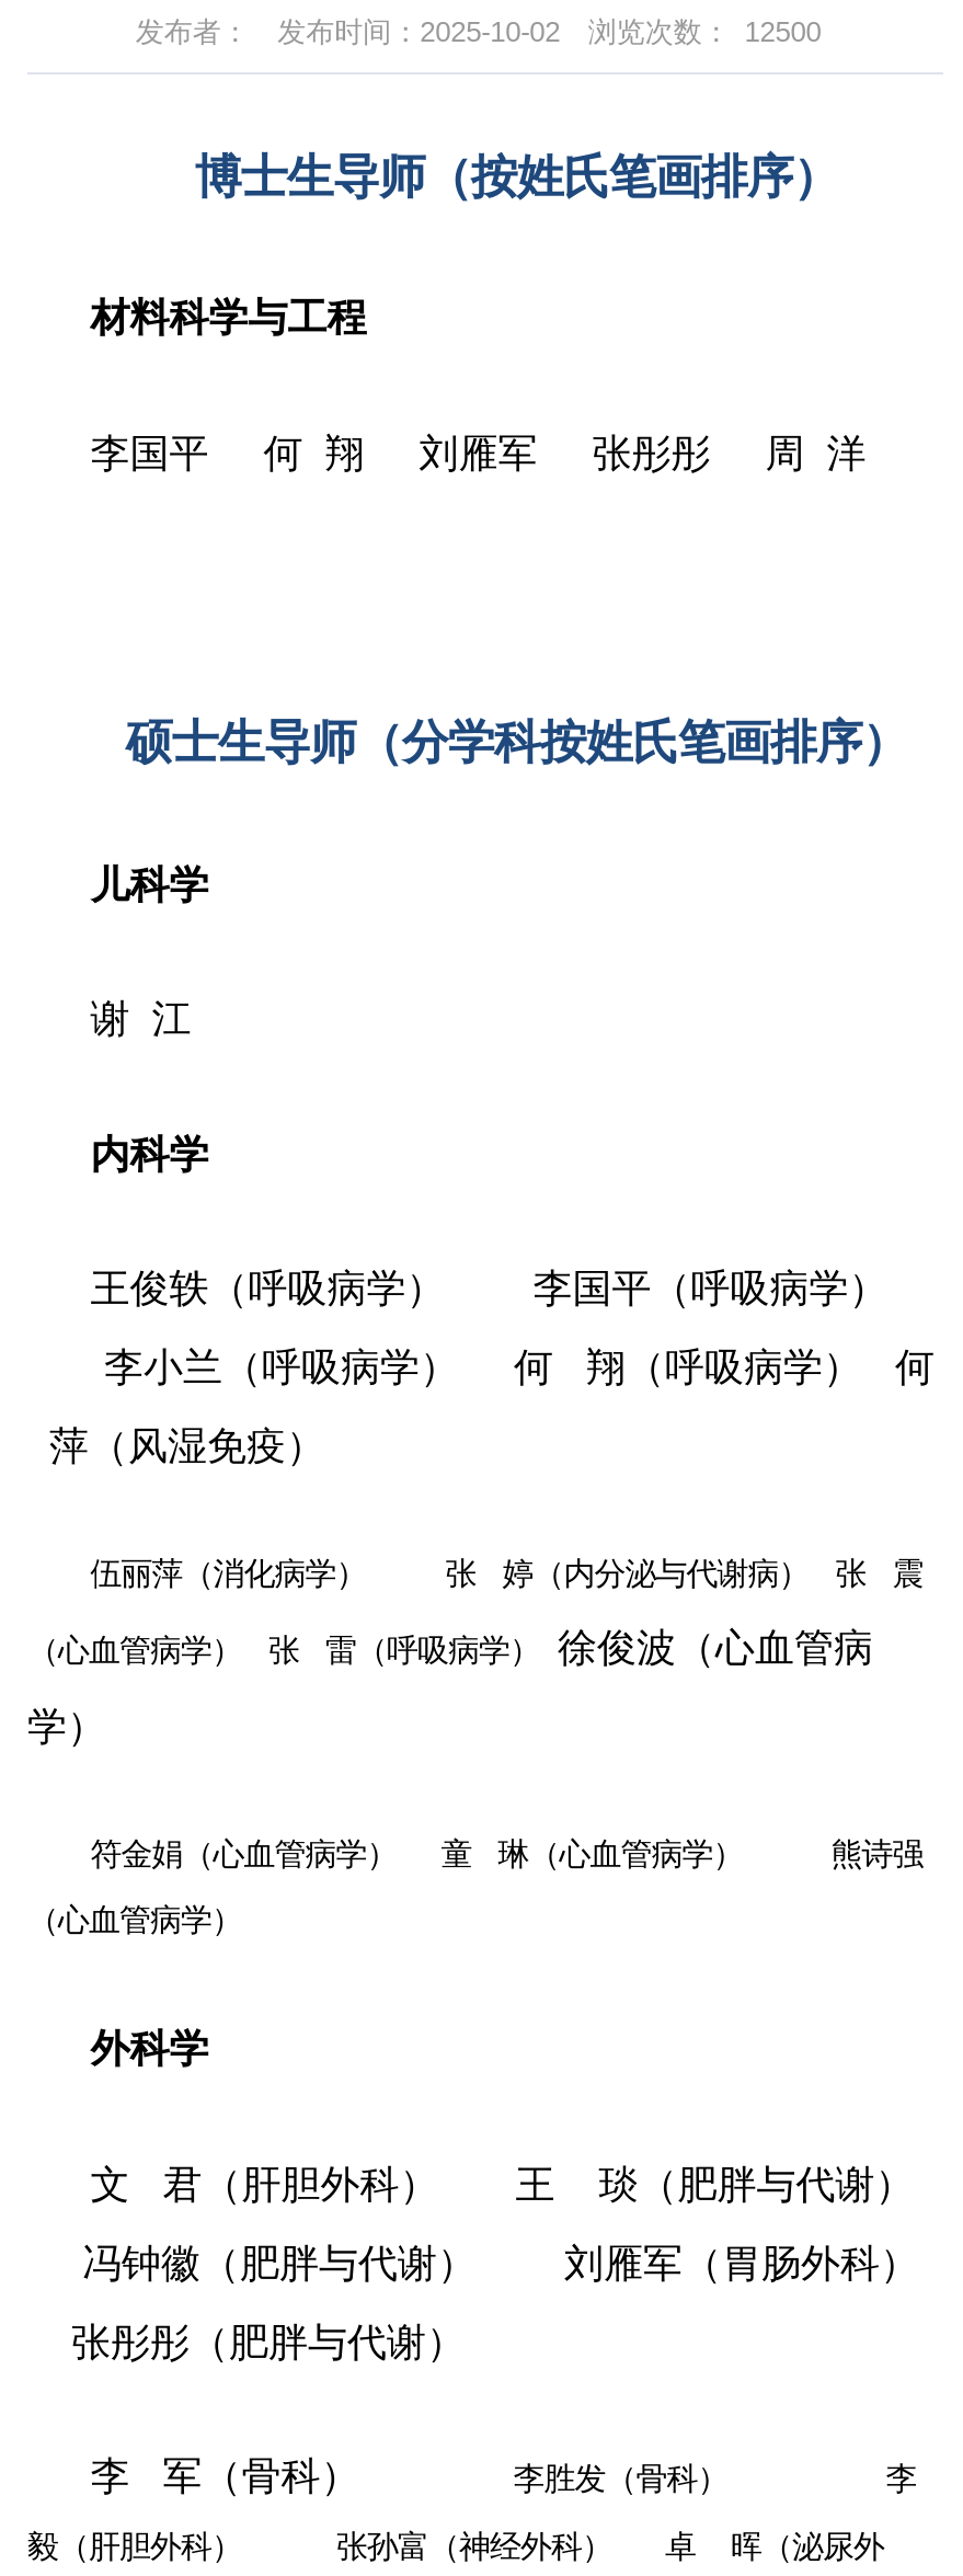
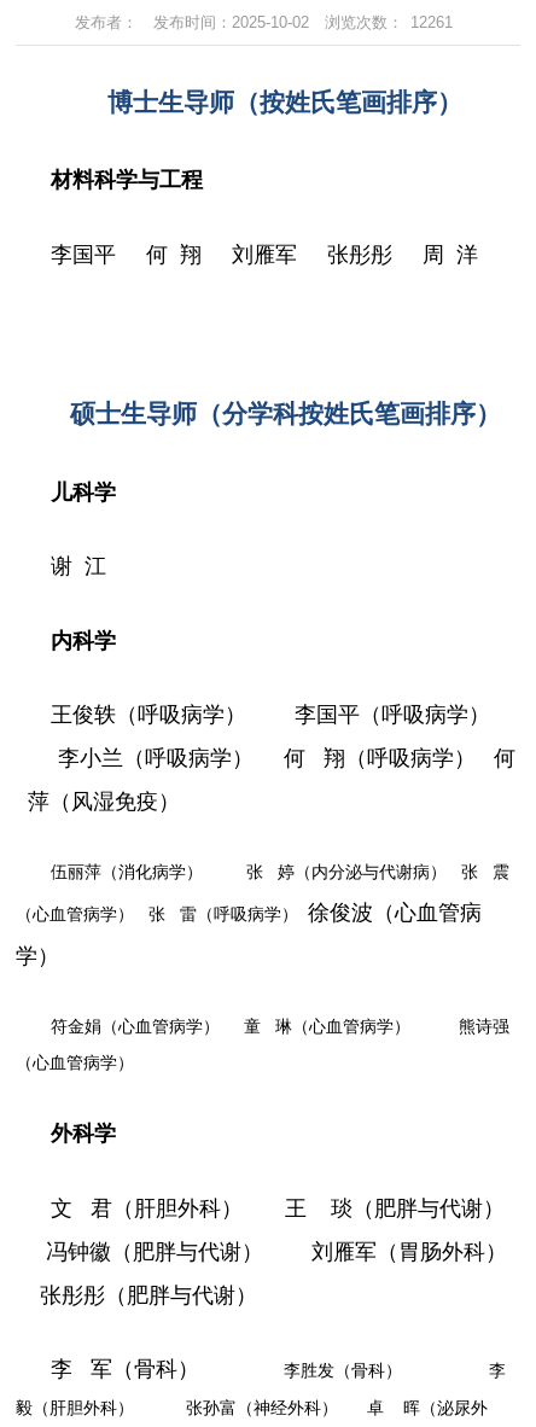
[135,16,821,49] 发布者： 发布时间：2025-10-02 浏览次数： 12500 -> [75,14,453,32] 发布者： 发布时间：2025-10-02 浏览次数： 12261

